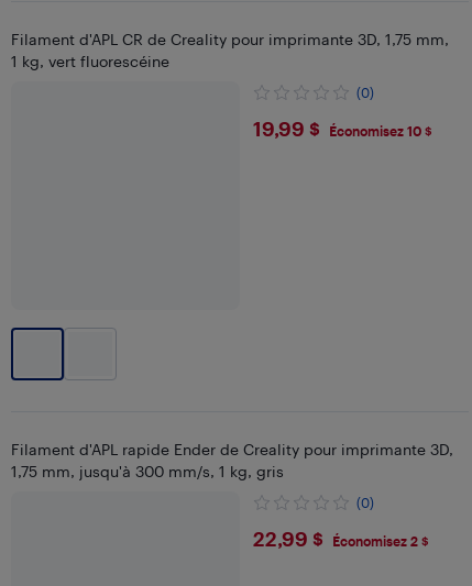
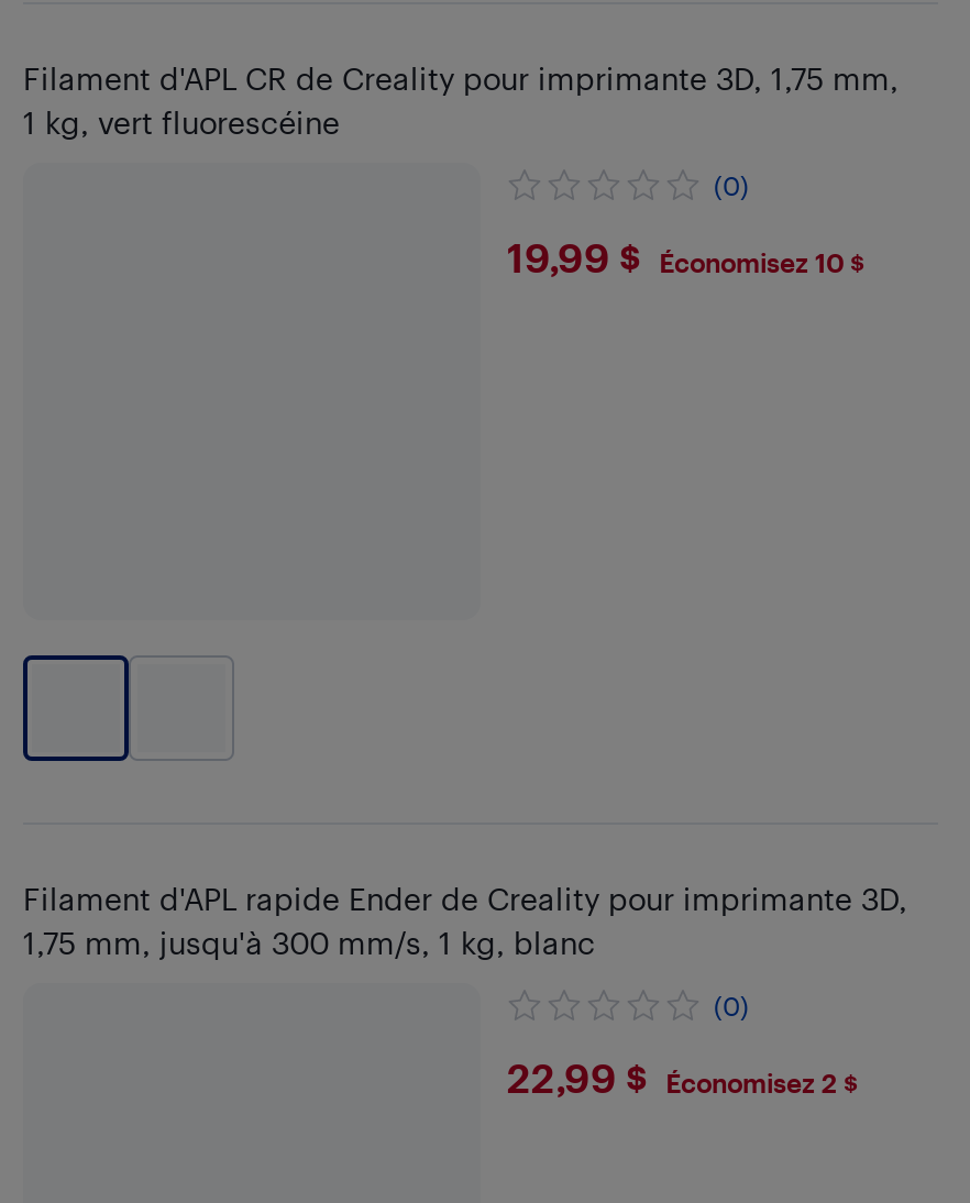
[11,462,284,480] 1,75 mm, jusqu'à 300 mm/s, 1 kg, gris -> [23,924,595,961] 1,75 mm, jusqu'à 300 mm/s, 1 kg, blanc

